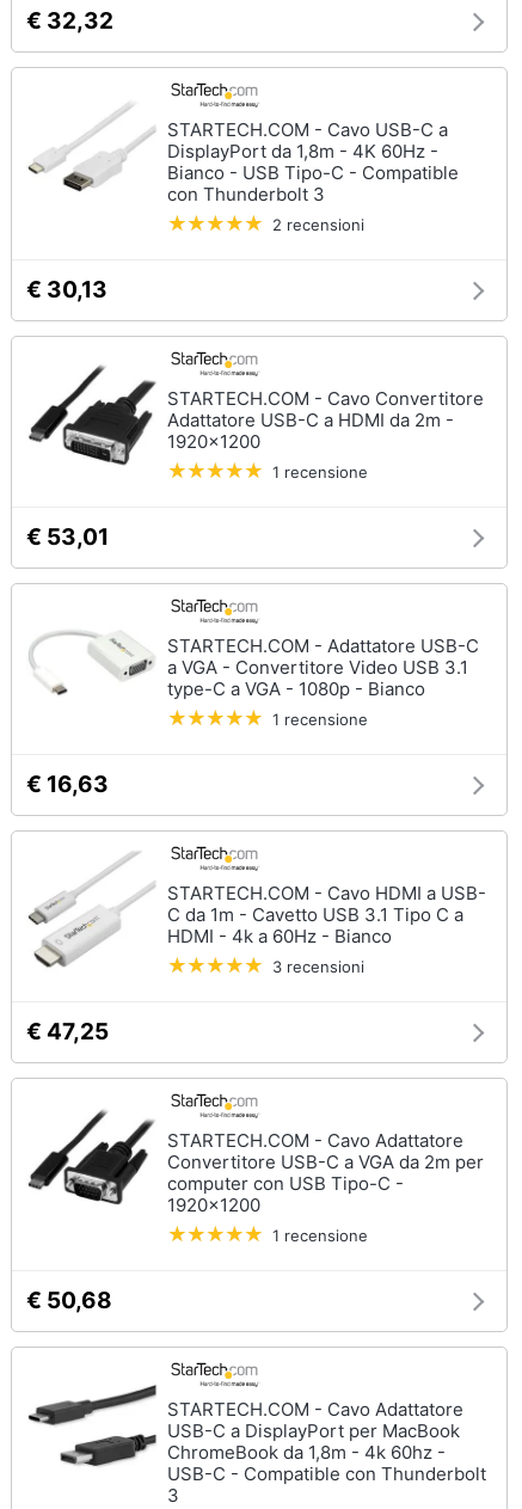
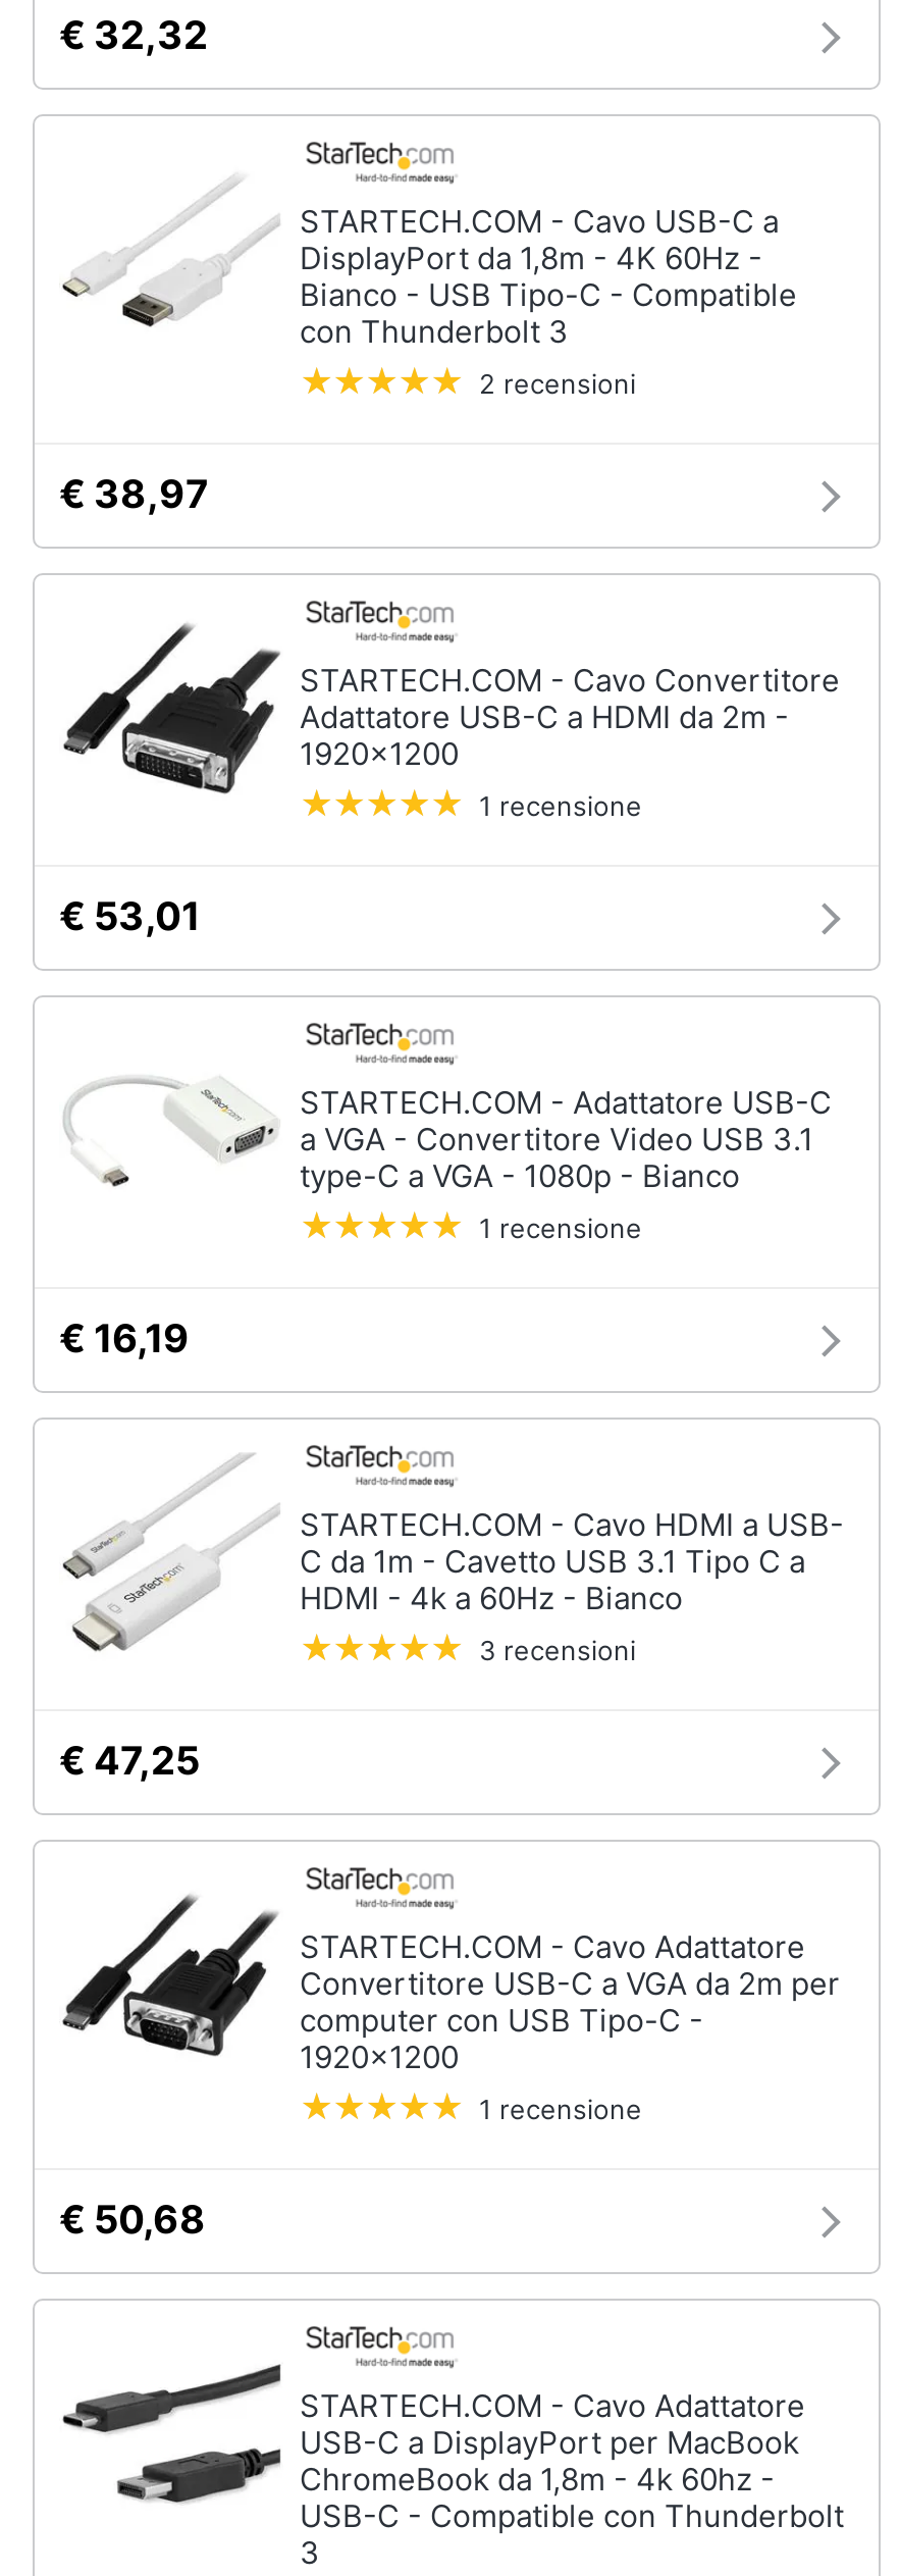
[26,276,108,303] € 30,13 -> [59,471,208,518] € 38,97
[26,771,109,798] € 16,63 -> [59,1315,190,1362] € 16,19

